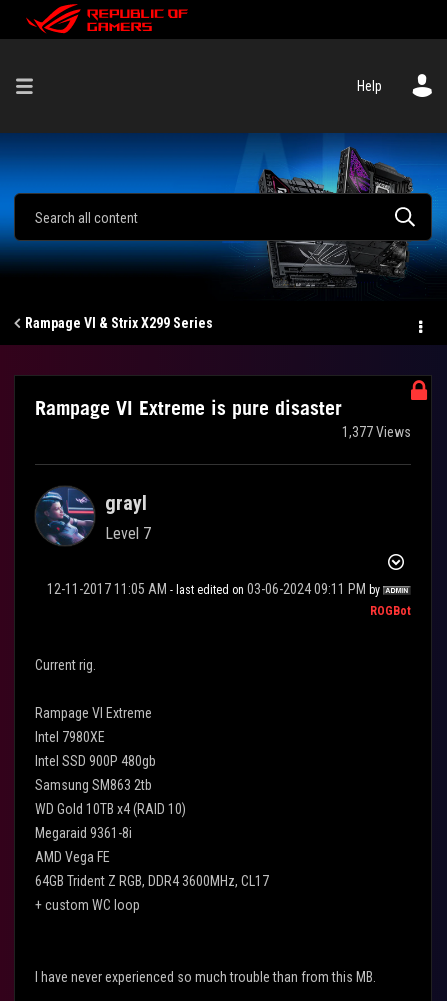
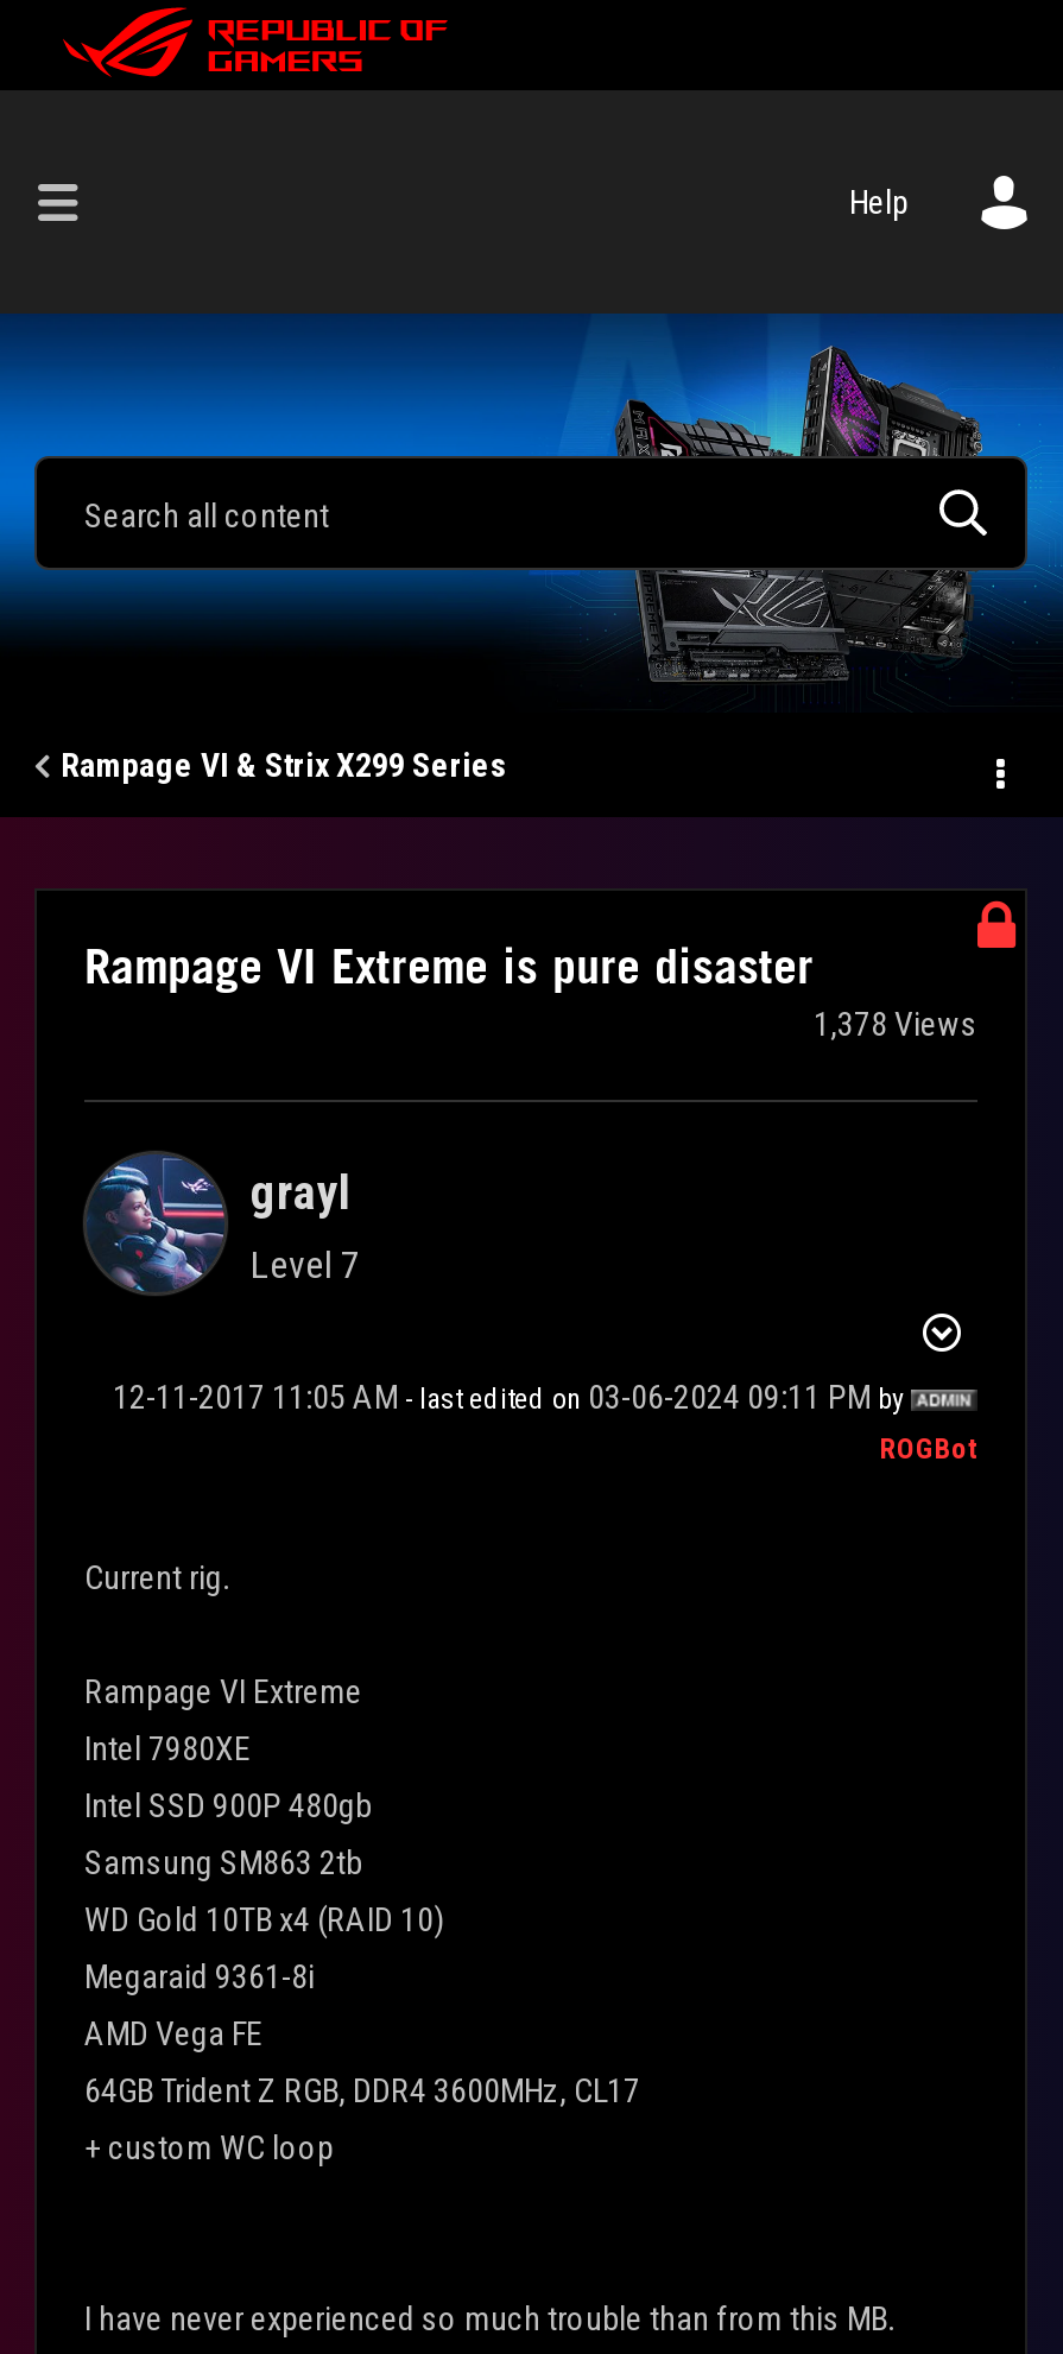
[342,424,411,440] 1,377 Views -> [814,1005,977,1043] 1,378 Views

